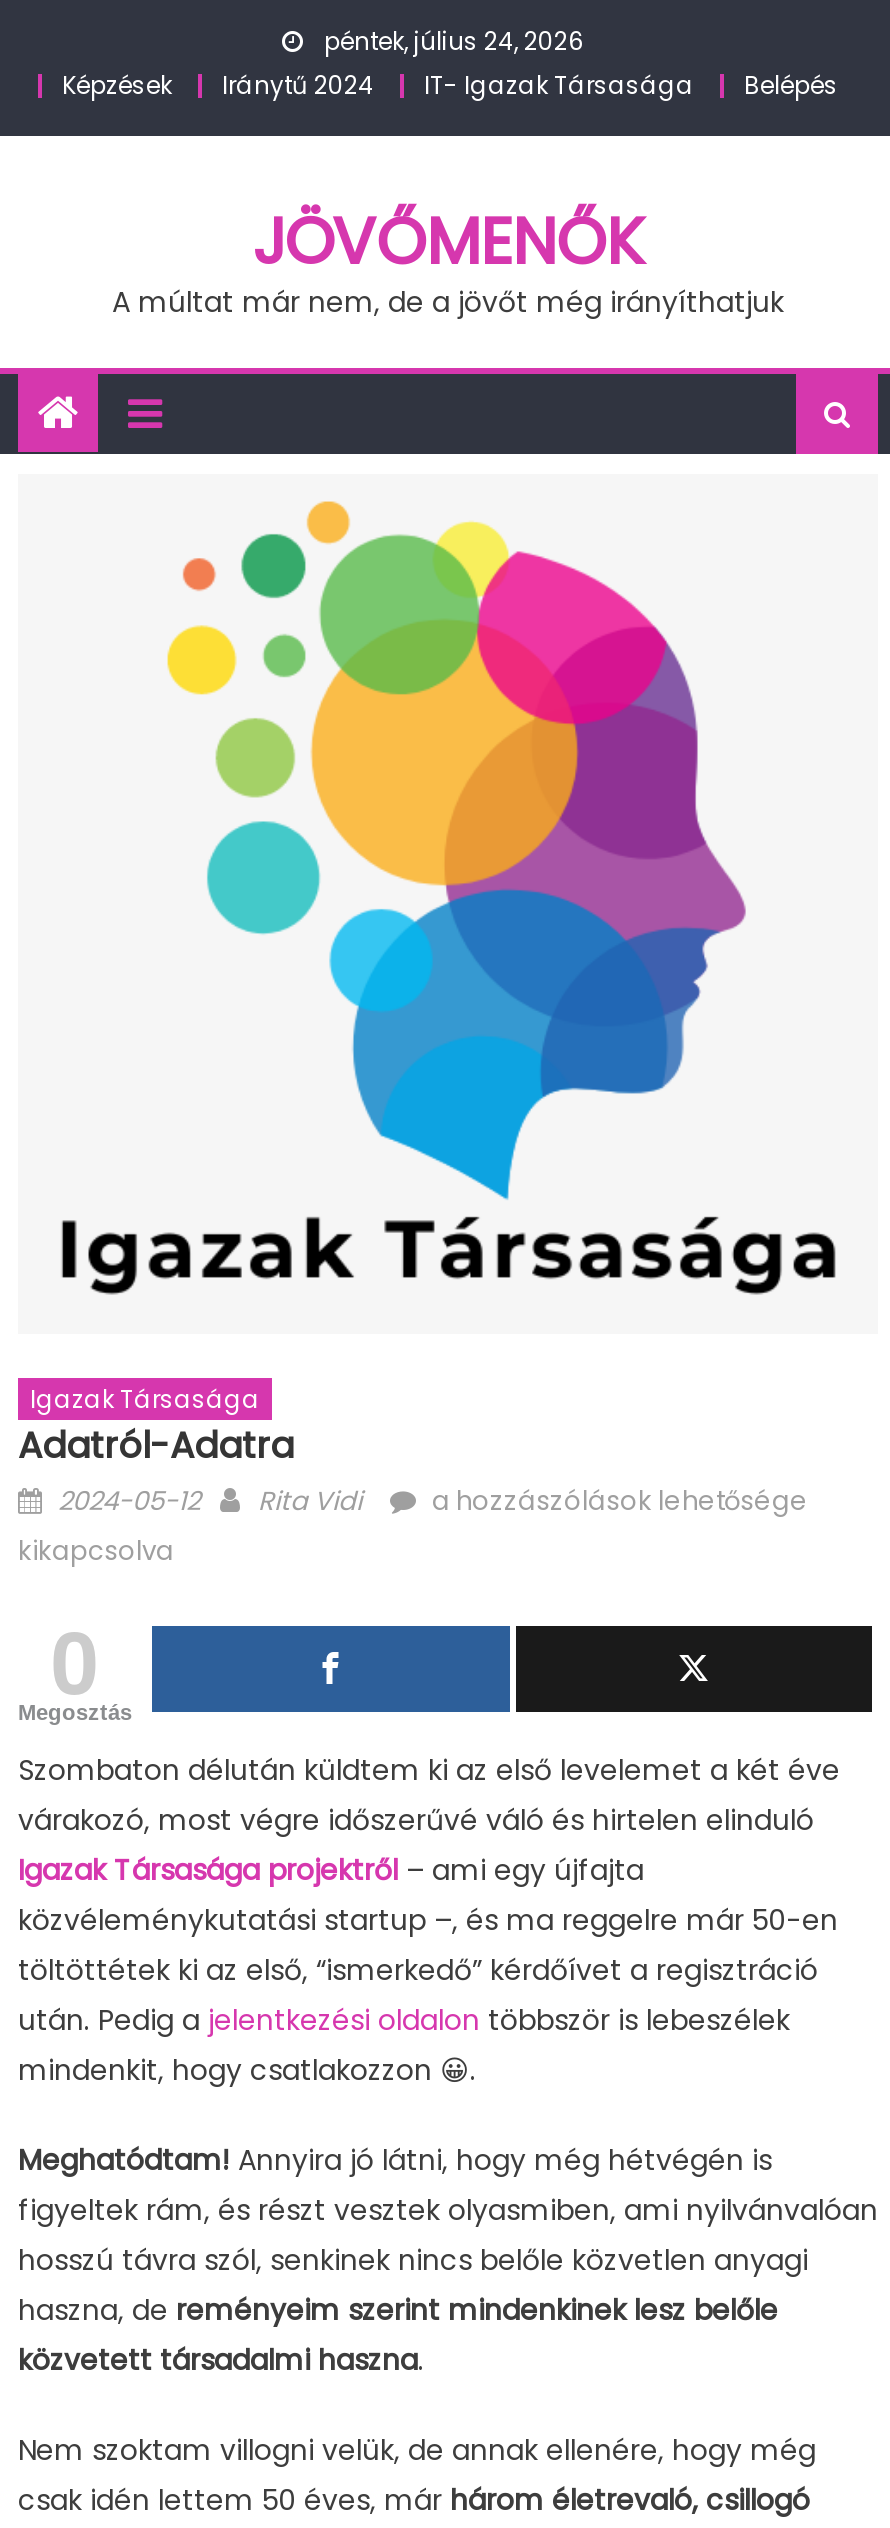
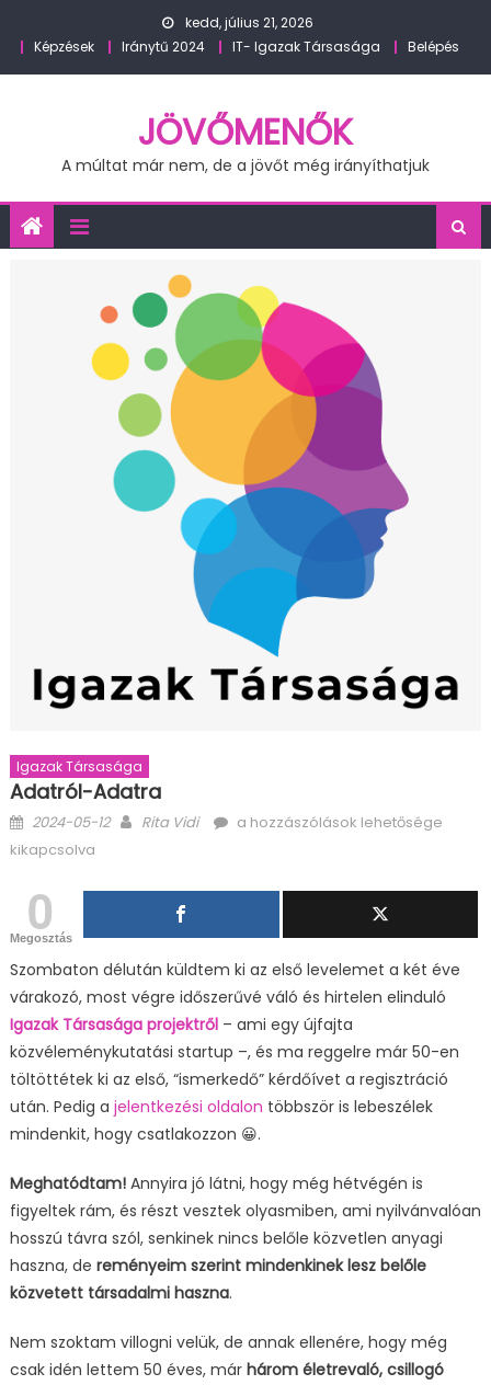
[318,24,584,58] péntek, július 24, 2026 -> [181,13,313,32] kedd, július 21, 2026

